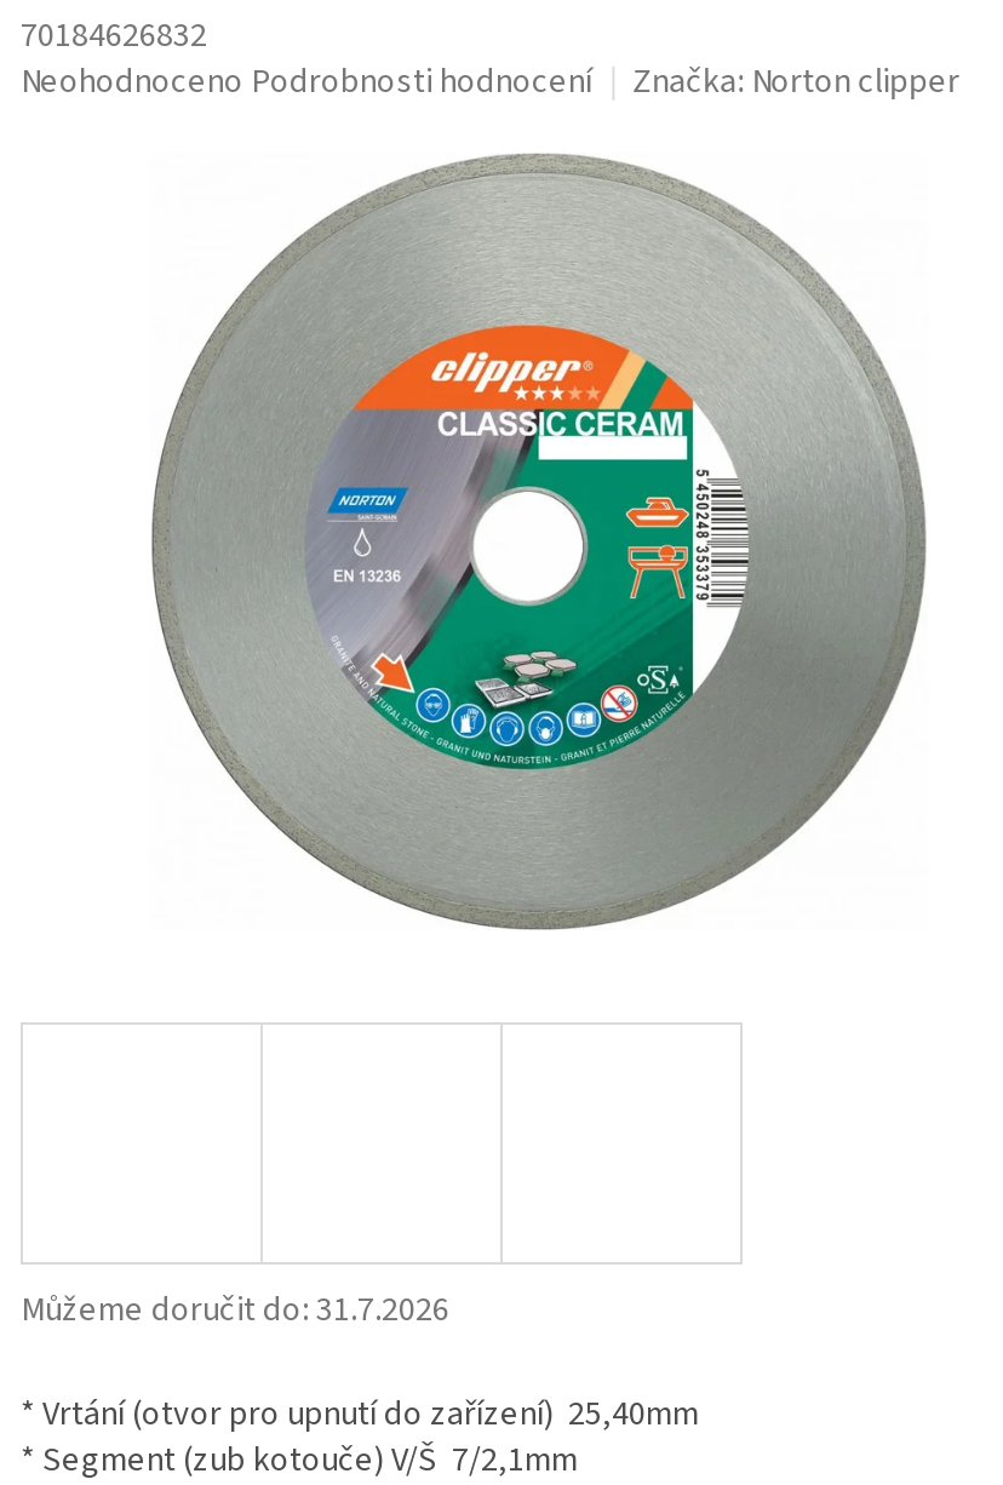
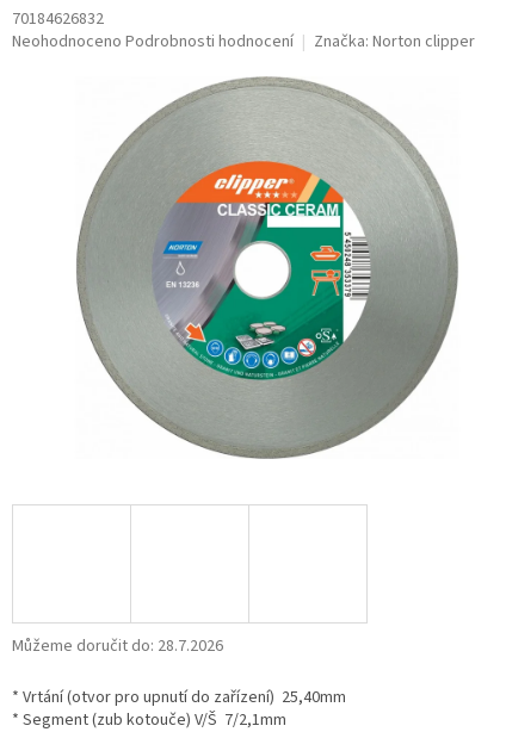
[21,1286,449,1334] Můžeme doručit do: 31.7.2026 -> [12,634,223,658] Můžeme doručit do: 28.7.2026

